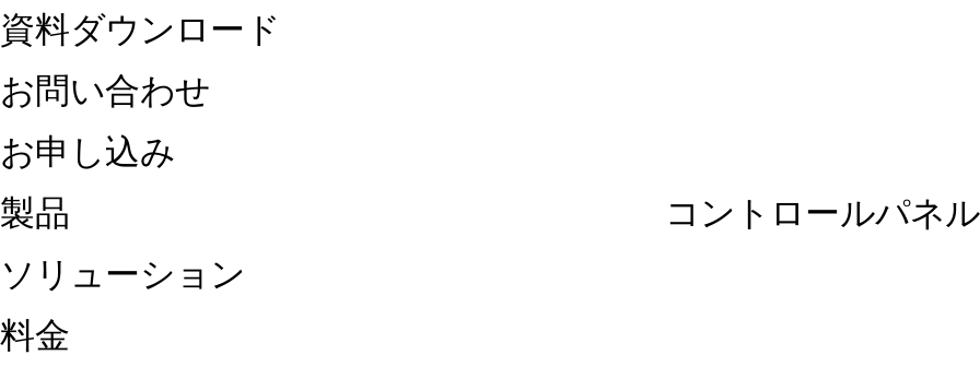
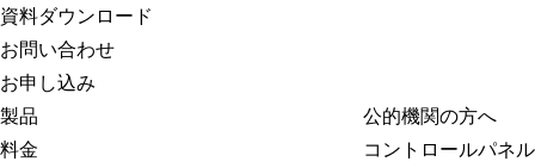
moved [665,194,980,232] -> [363,139,535,160]: コントロールパネル
none -> [363,106,497,126] 公的機関の方へ
[0,256,245,293] ソリューション -> none

